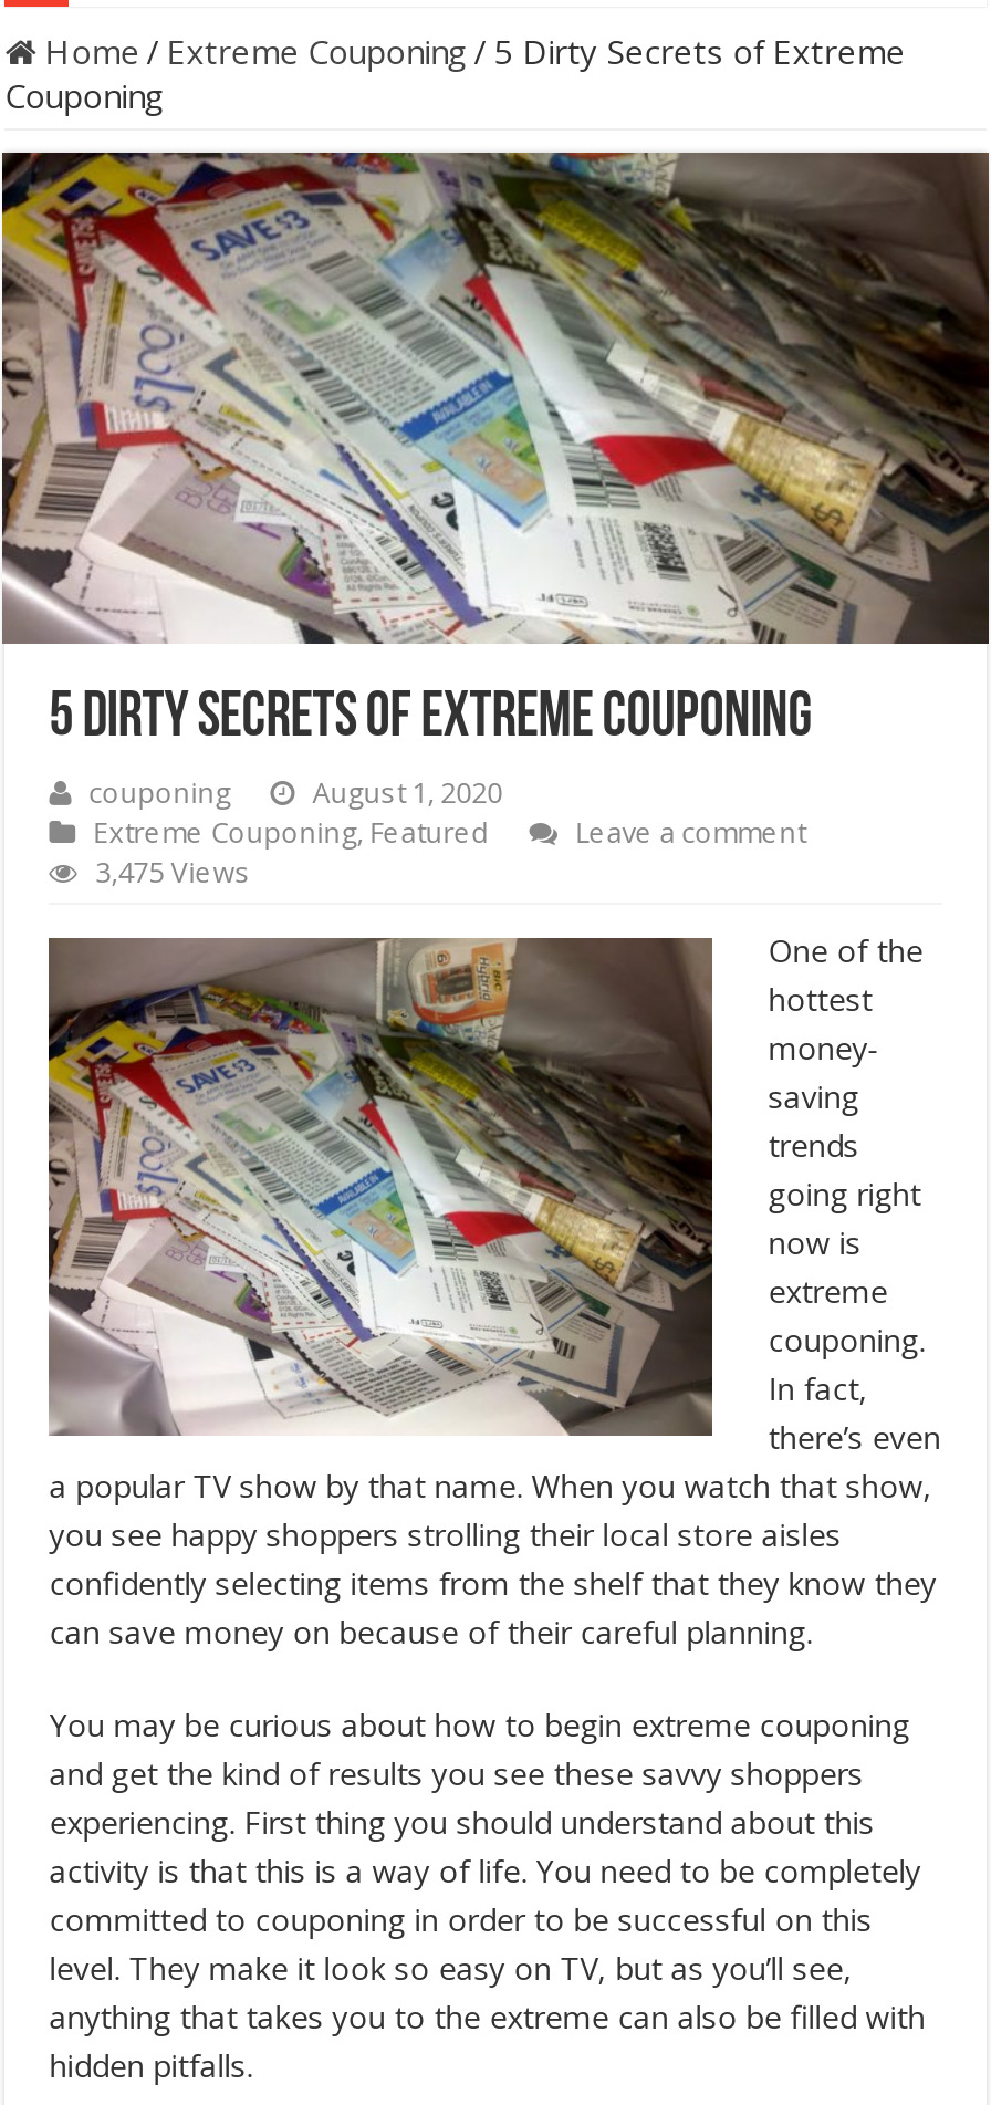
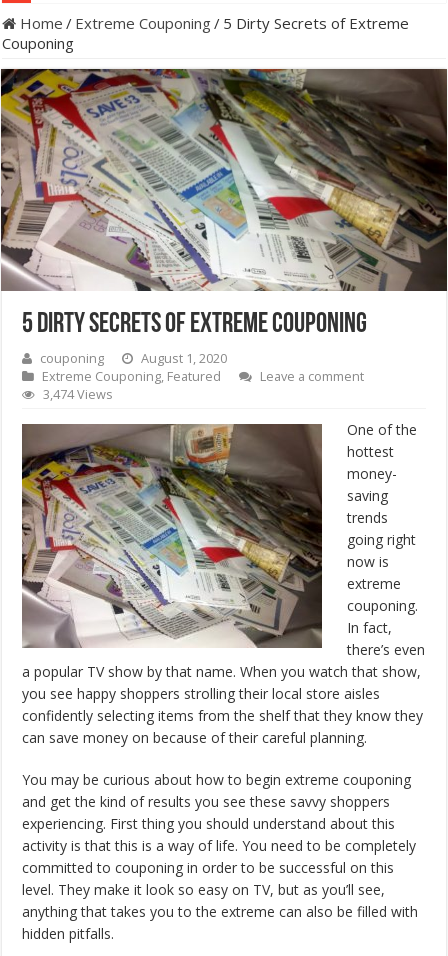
[96,853,250,893] 3,475 Views -> [43,385,113,403] 3,474 Views

